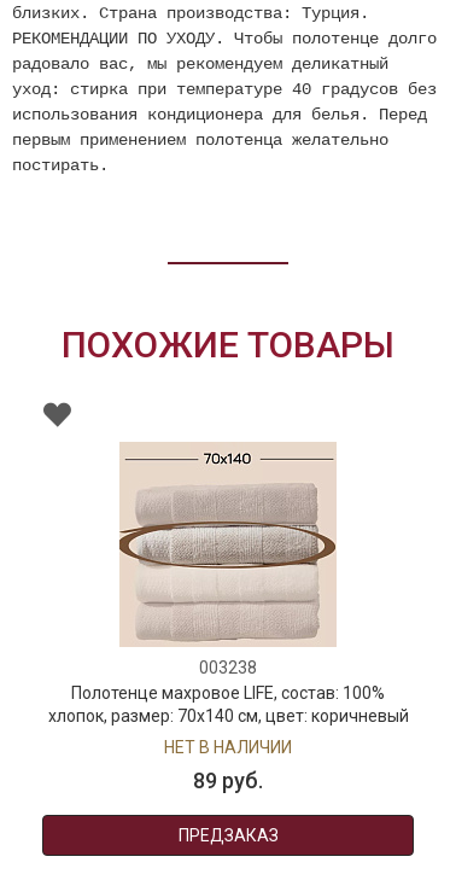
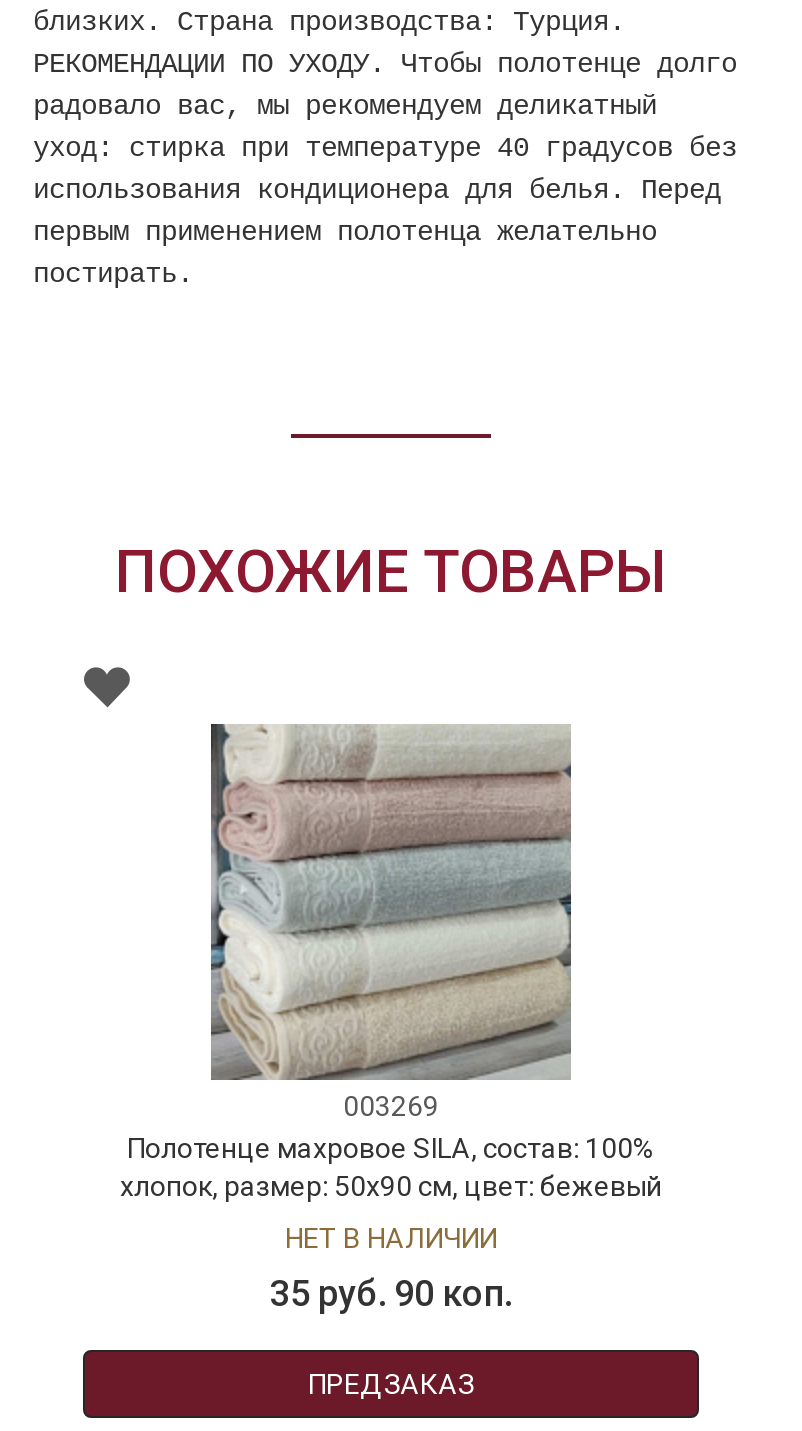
[119,437,337,677] [image] | 003238 -> [209,722,573,1122] [image] | 003269
[71,684,385,703] Полотенце махровое LIFE, состав: 100% -> [127,1132,655,1164] Полотенце махровое SILA, состав: 100%
[48,706,408,726] хлопок, размер: 70х140 см, цвет: коричневый -> [120,1170,662,1202] хлопок, размер: 50х90 см, цвет: бежевый
[193,768,263,793] 89 руб. -> [270,1272,512,1314] 35 руб. 90 коп.

